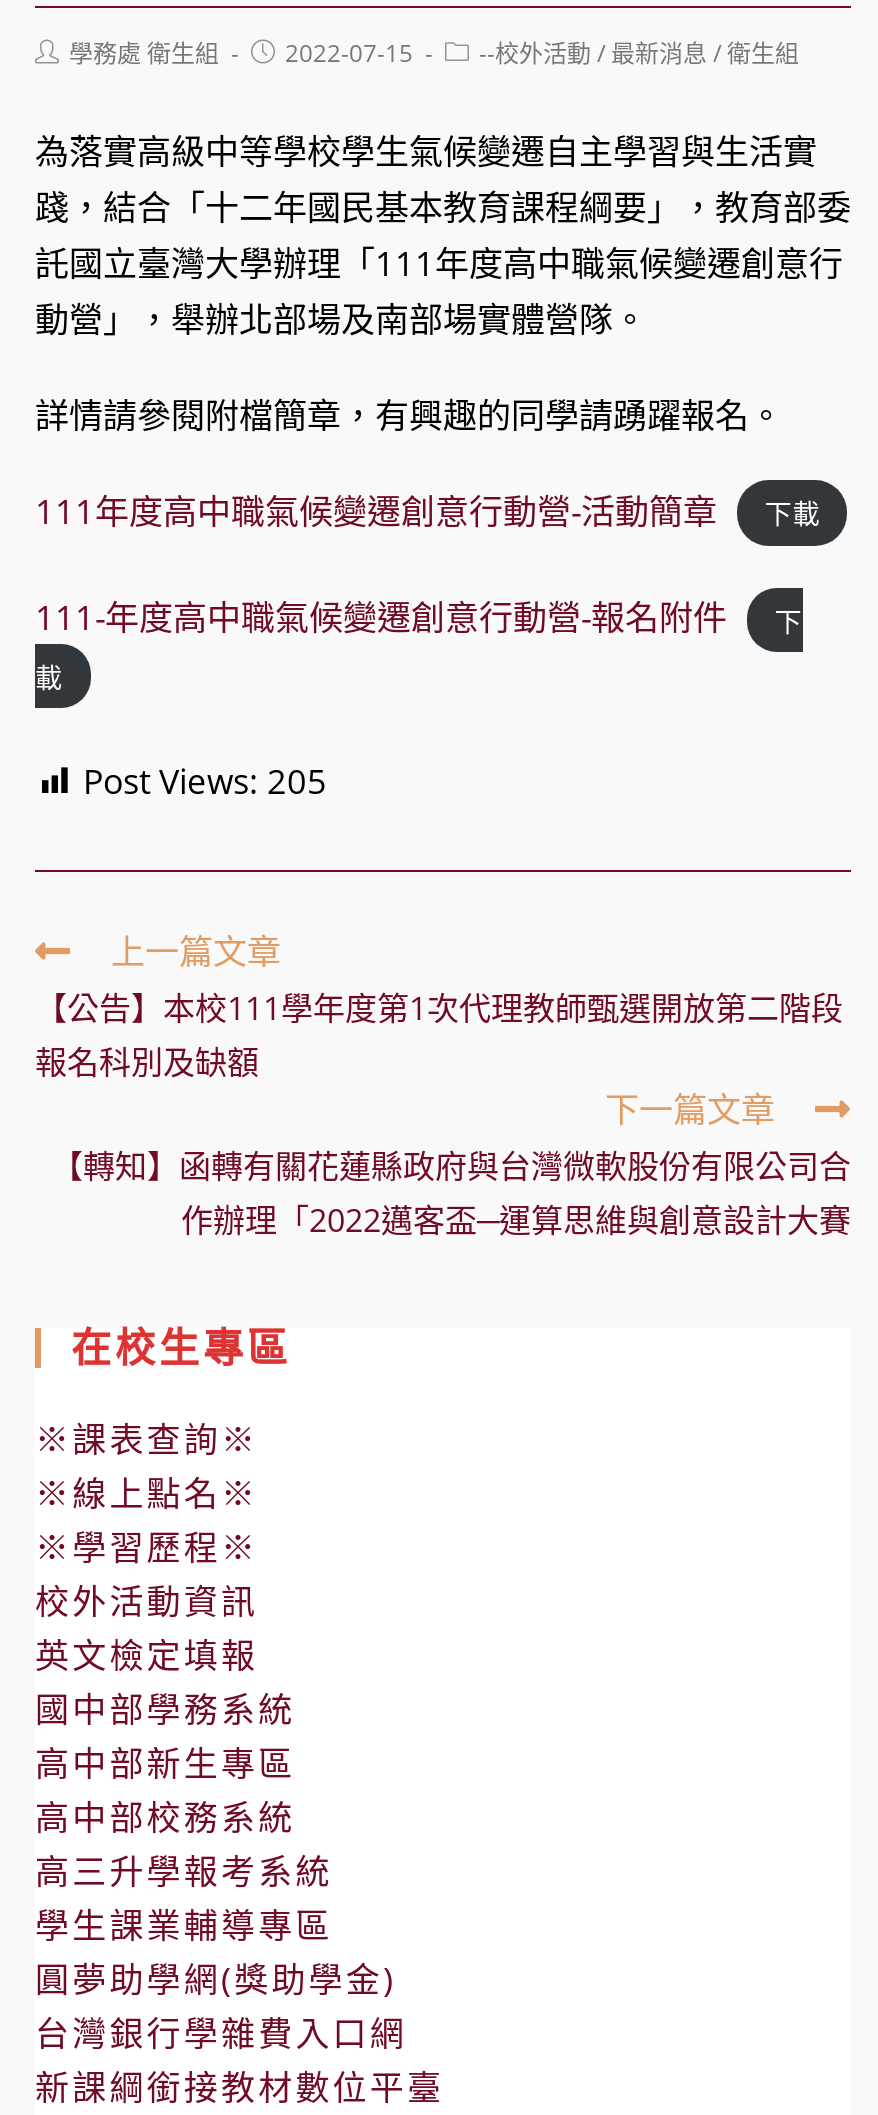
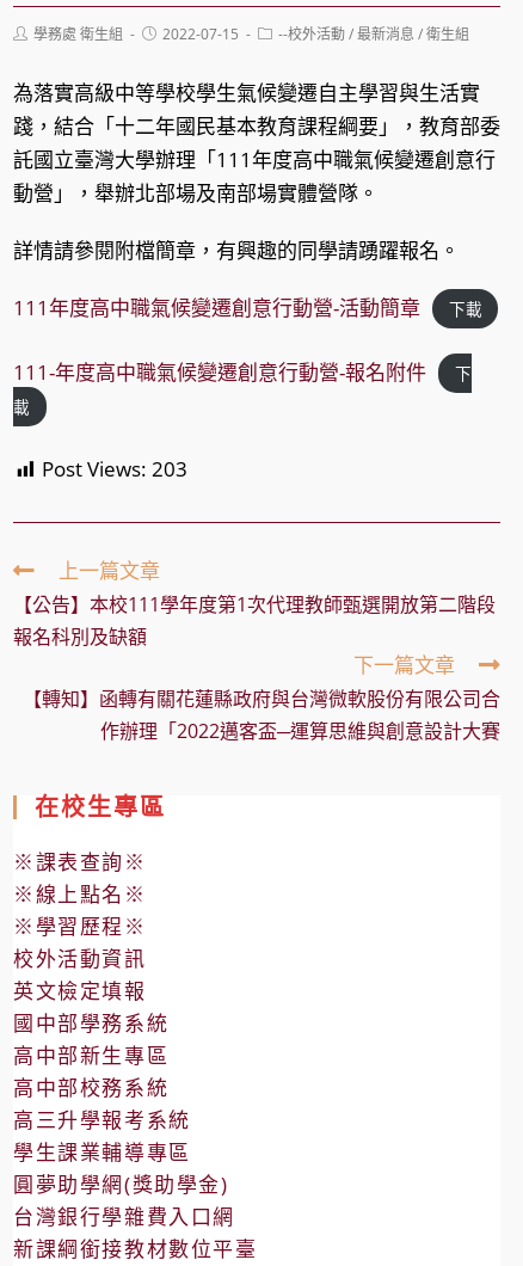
[83,757,327,803] Post Views: 205 -> [42,455,187,483] Post Views: 203

